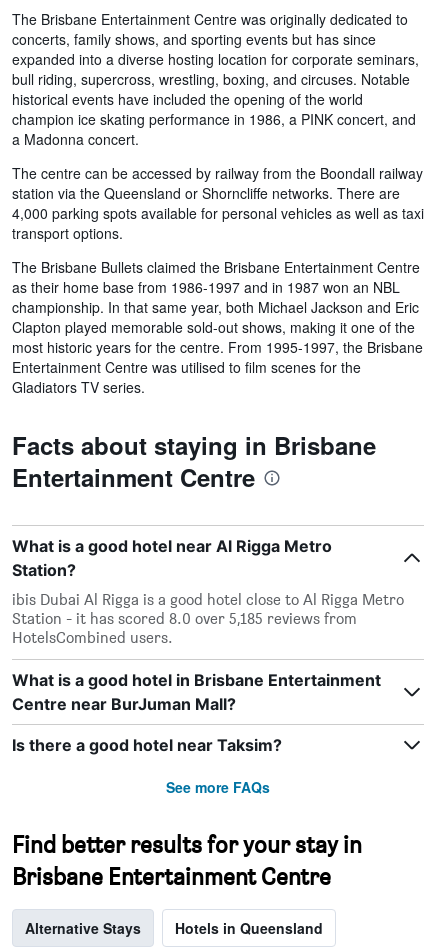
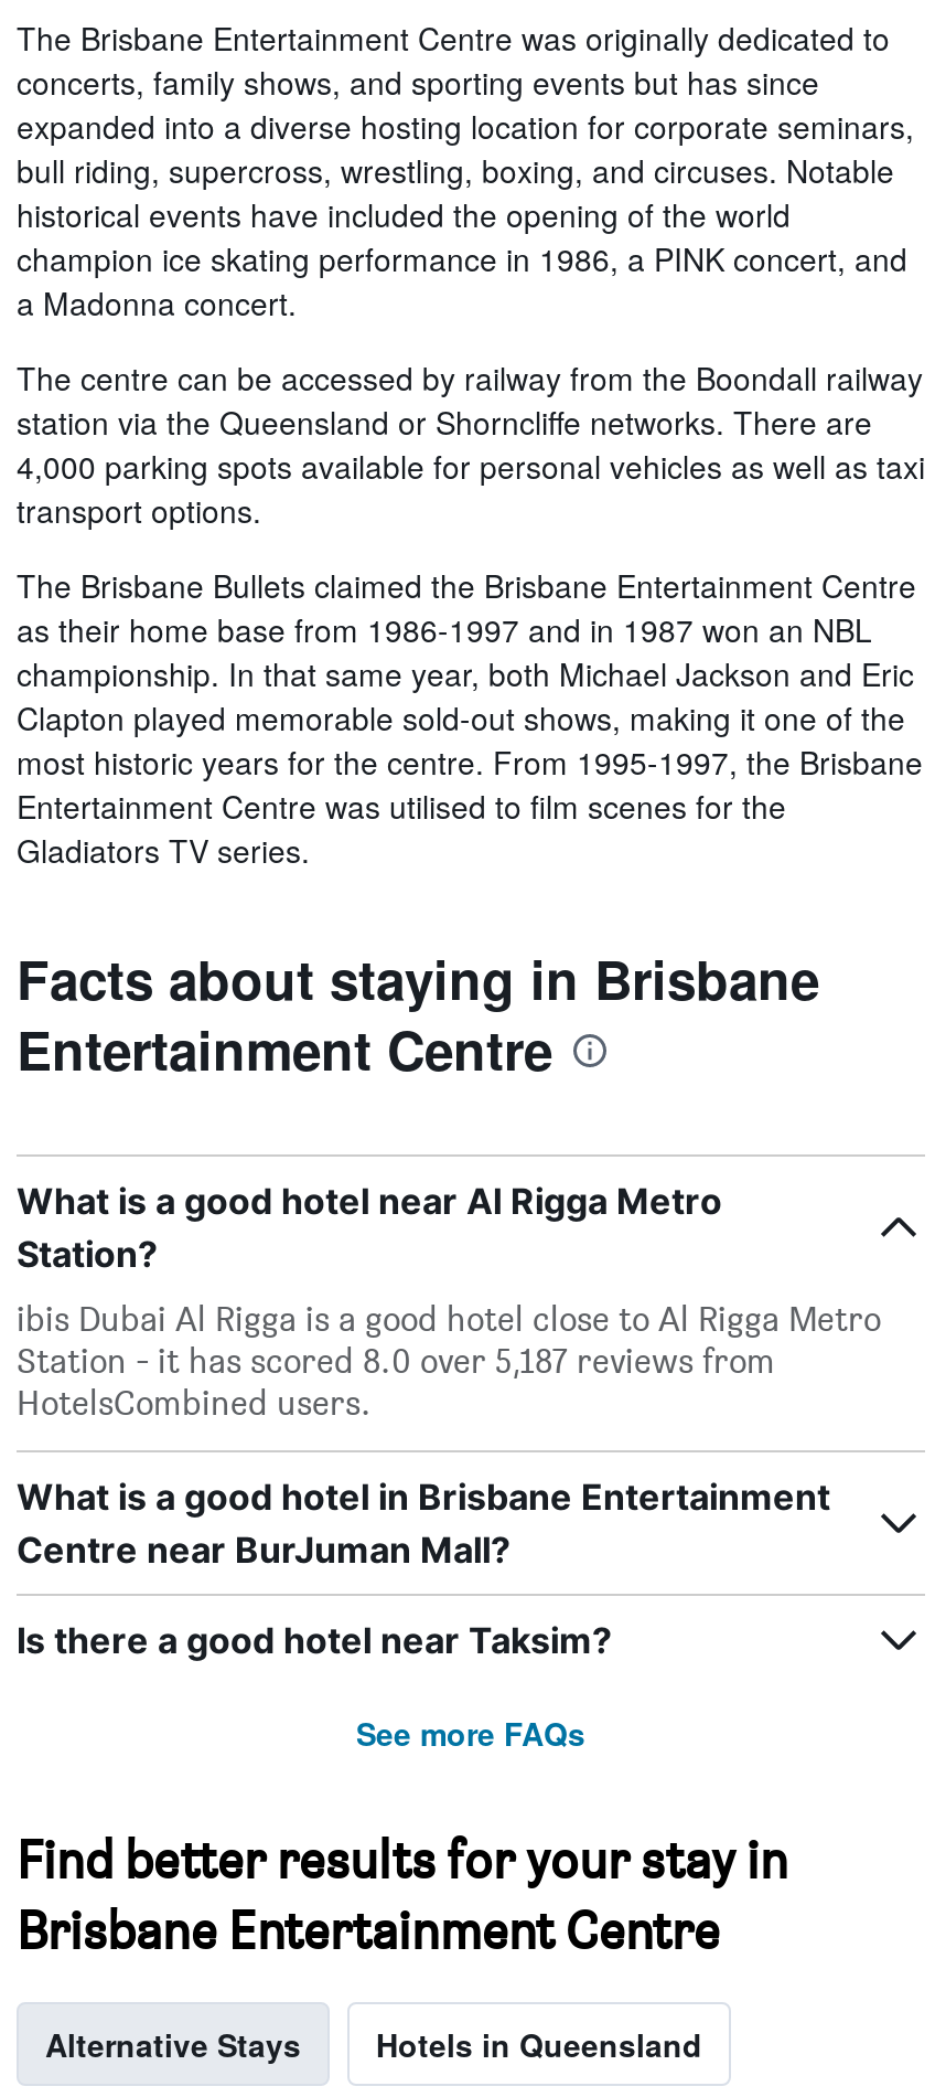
[12,609,357,628] Station - it has scored 8.0 over 5,185 reviews from -> [17,1340,775,1382] Station - it has scored 8.0 over 5,187 reviews from

